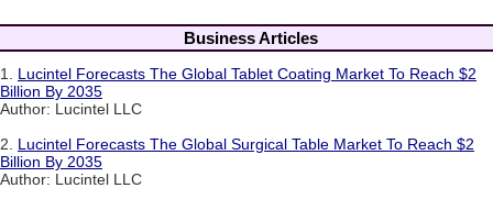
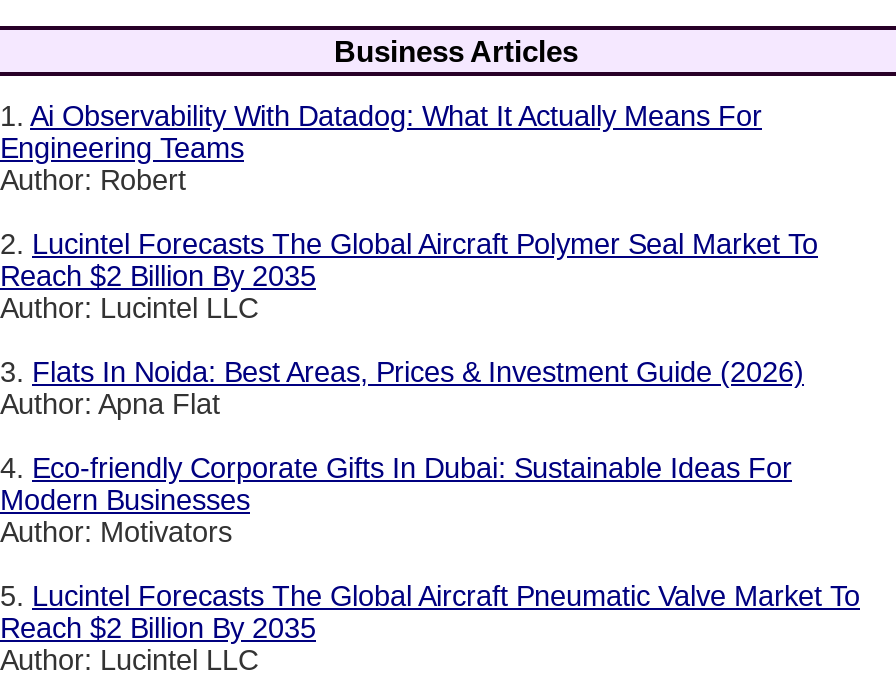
[0,65,476,100] 1. Lucintel Forecasts The Global Tablet Coating Market To Reach $2 | Billion By 2035 -> [0,100,818,292] 1. Ai Observability With Datadog: What It Actually Means For | Engineering Teams | Author: Robert | 2. Lucintel Forecasts The Global Aircraft Polymer Seal Market To | Reach $2 Billion By 2035
[0,135,474,171] 2. Lucintel Forecasts The Global Surgical Table Market To Reach $2 | Billion By 2035 -> [0,356,860,644] 3. Flats In Noida: Best Areas, Prices & Investment Guide (2026) | Author: Apna Flat | 4. Eco-friendly Corporate Gifts In Dubai: Sustainable Ideas For | Modern Businesses | Author: Motivators | 5. Lucintel Forecasts The Global Aircraft Pneumatic Valve Market To | Reach $2 Billion By 2035

